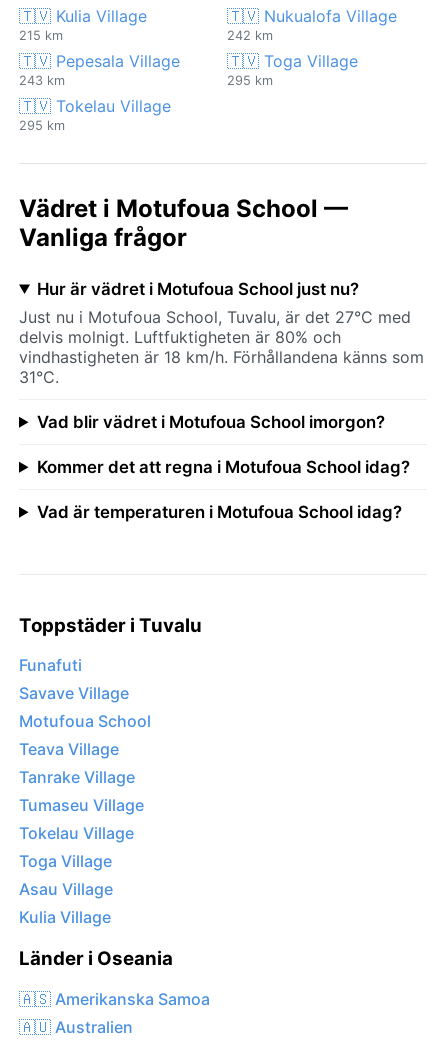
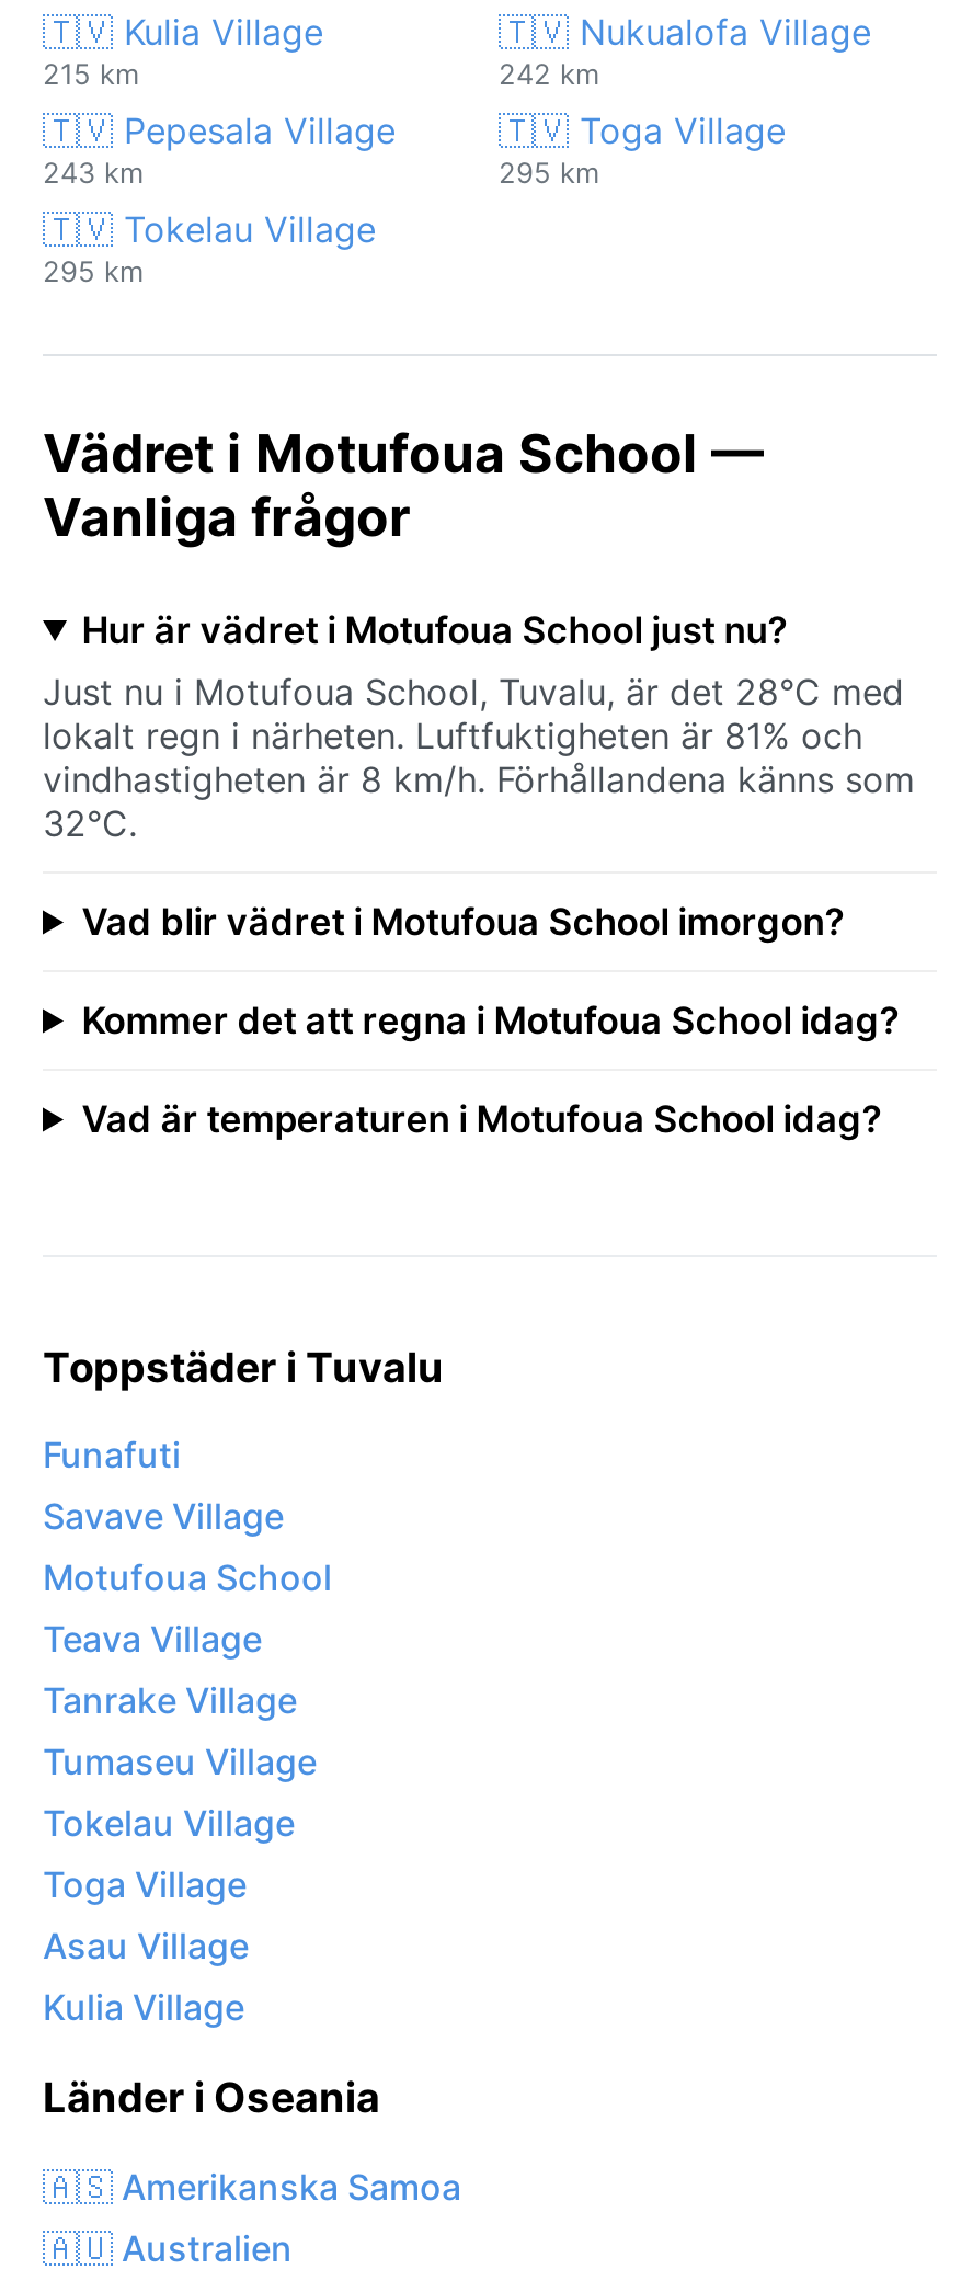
[19,307,424,387] Just nu i Motufoua School, Tuvalu, är det 27°C med | delvis molnigt. Luftfuktigheten är 80% och | vindhastigheten är 18 km/h. Förhållandena känns som | 31°C. -> [43,669,915,845] Just nu i Motufoua School, Tuvalu, är det 28°C med | lokalt regn i närheten. Luftfuktigheten är 81% och | vindhastigheten är 8 km/h. Förhållandena känns som | 32°C.

